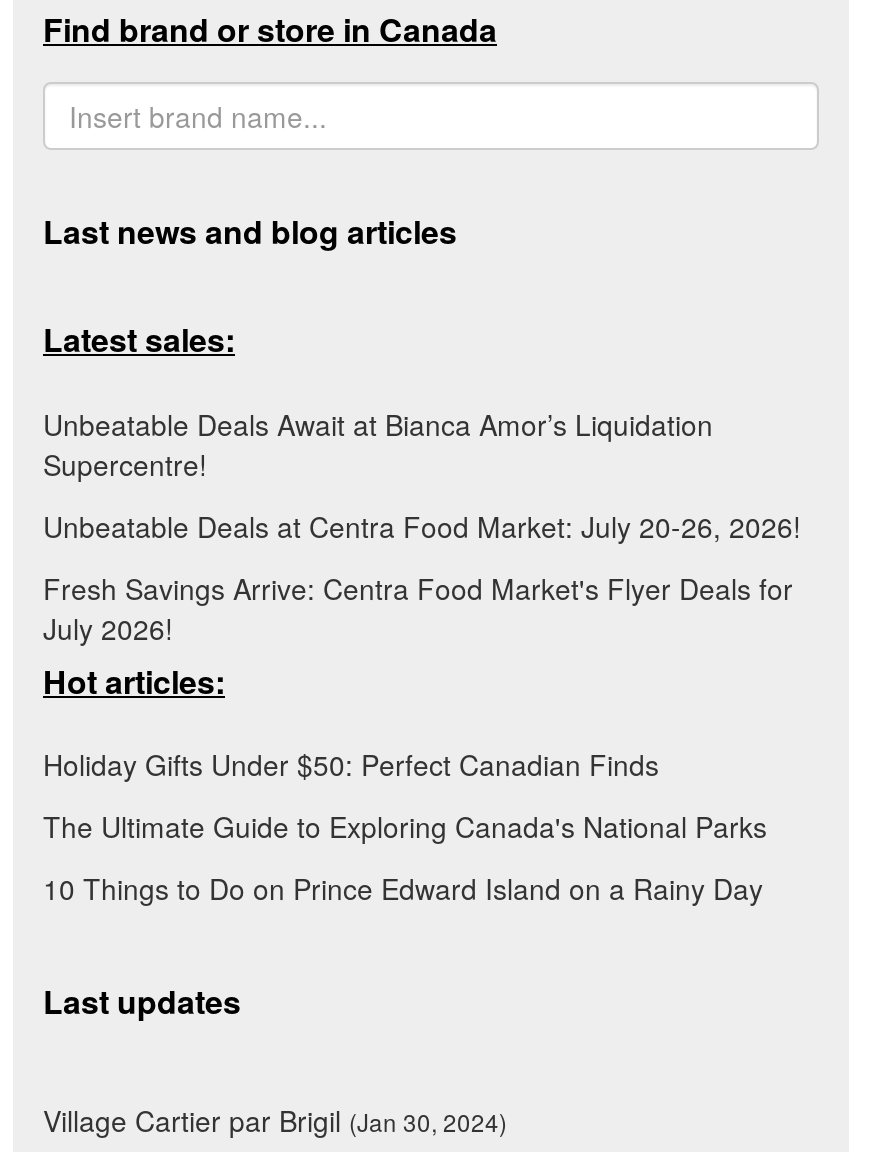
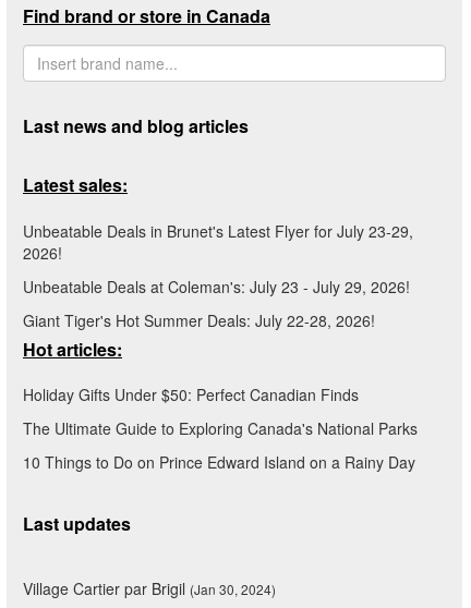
[43,403,713,483] Unbeatable Deals Await at Bianca Amor’s Liquidation | Supercentre! -> [23,220,413,263] Unbeatable Deals in Brunet's Latest Flyer for July 23-29, | 2026!
[43,505,801,545] Unbeatable Deals at Centra Food Market: July 20-26, 2026! -> [23,275,410,297] Unbeatable Deals at Coleman's: July 23 - July 29, 2026!
[43,568,793,648] Fresh Savings Arrive: Centra Food Market's Flyer Deals for | July 2026! -> [23,309,375,331] Giant Tiger's Hot Summer Deals: July 22-28, 2026!

